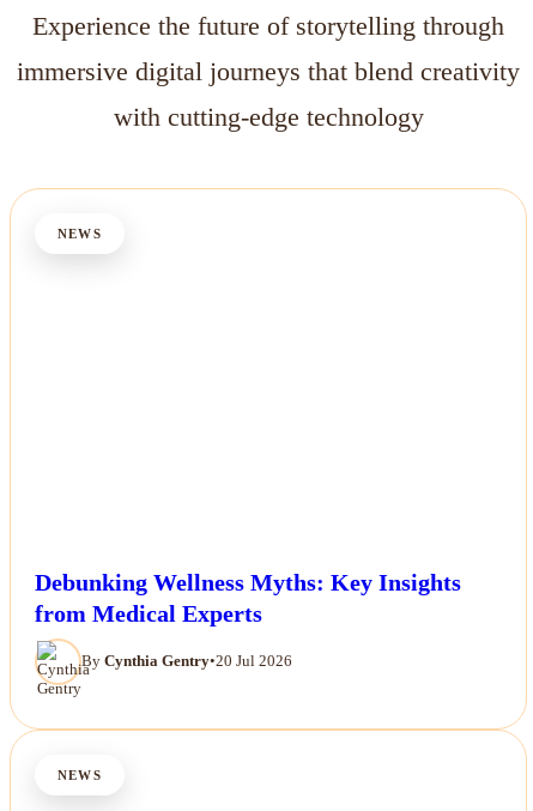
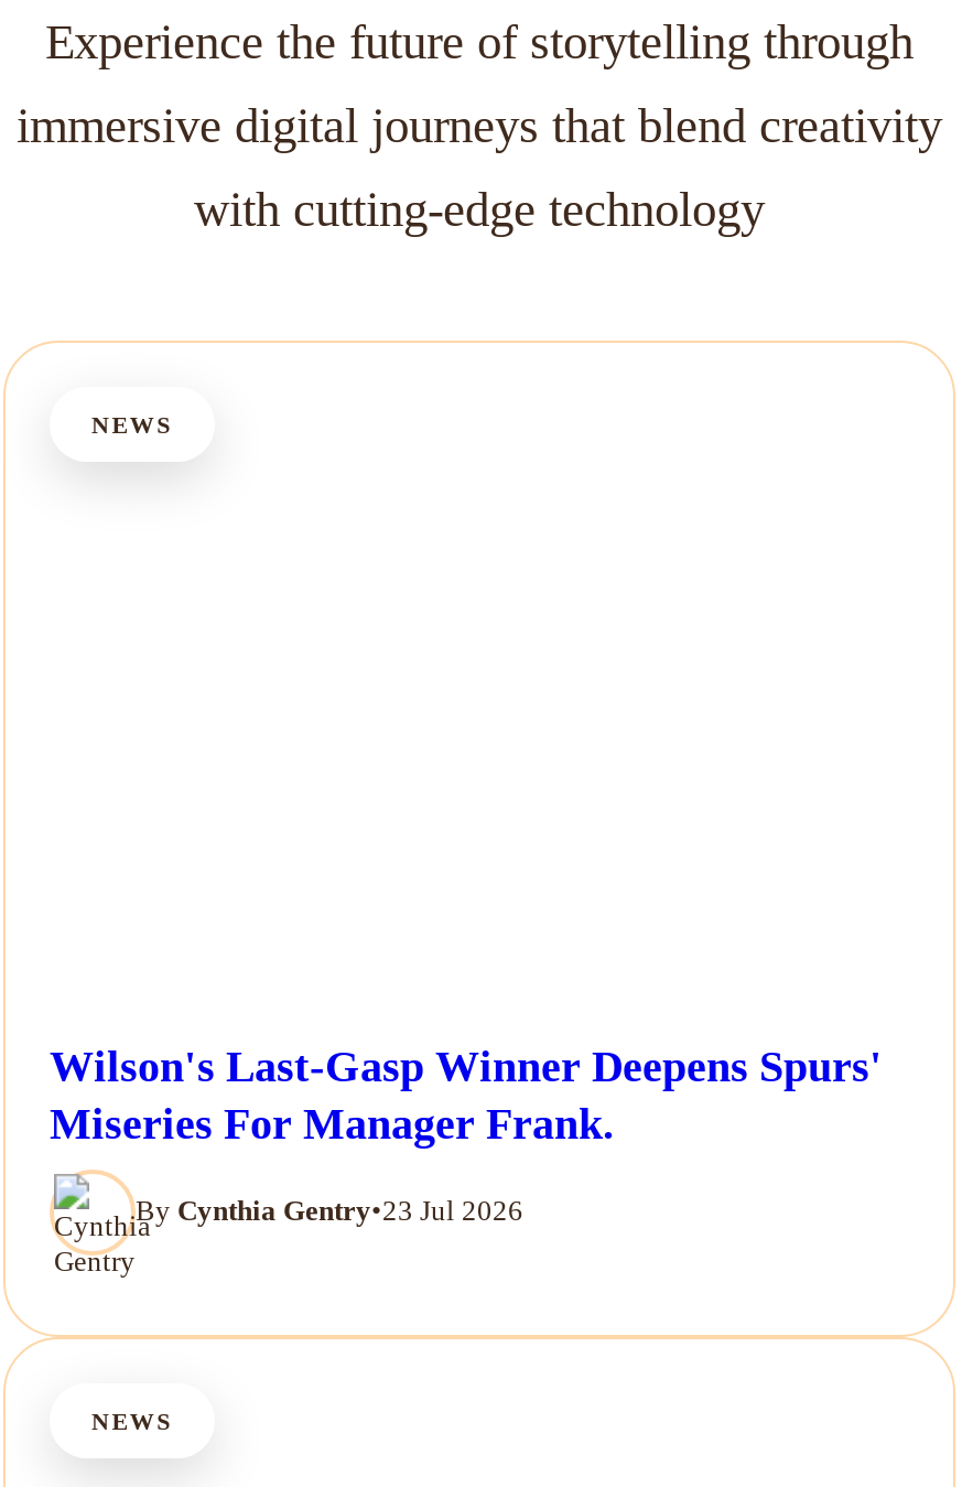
[35,569,461,626] Debunking Wellness Myths: Key Insights | from Medical Experts -> [50,1041,883,1147] Wilson's Last-Gasp Winner Deepens Spurs' | Miseries For Manager Frank.
[81,652,292,670] By Cynthia Gentry•20 Jul 2026 -> [136,1194,523,1228] By Cynthia Gentry•23 Jul 2026

